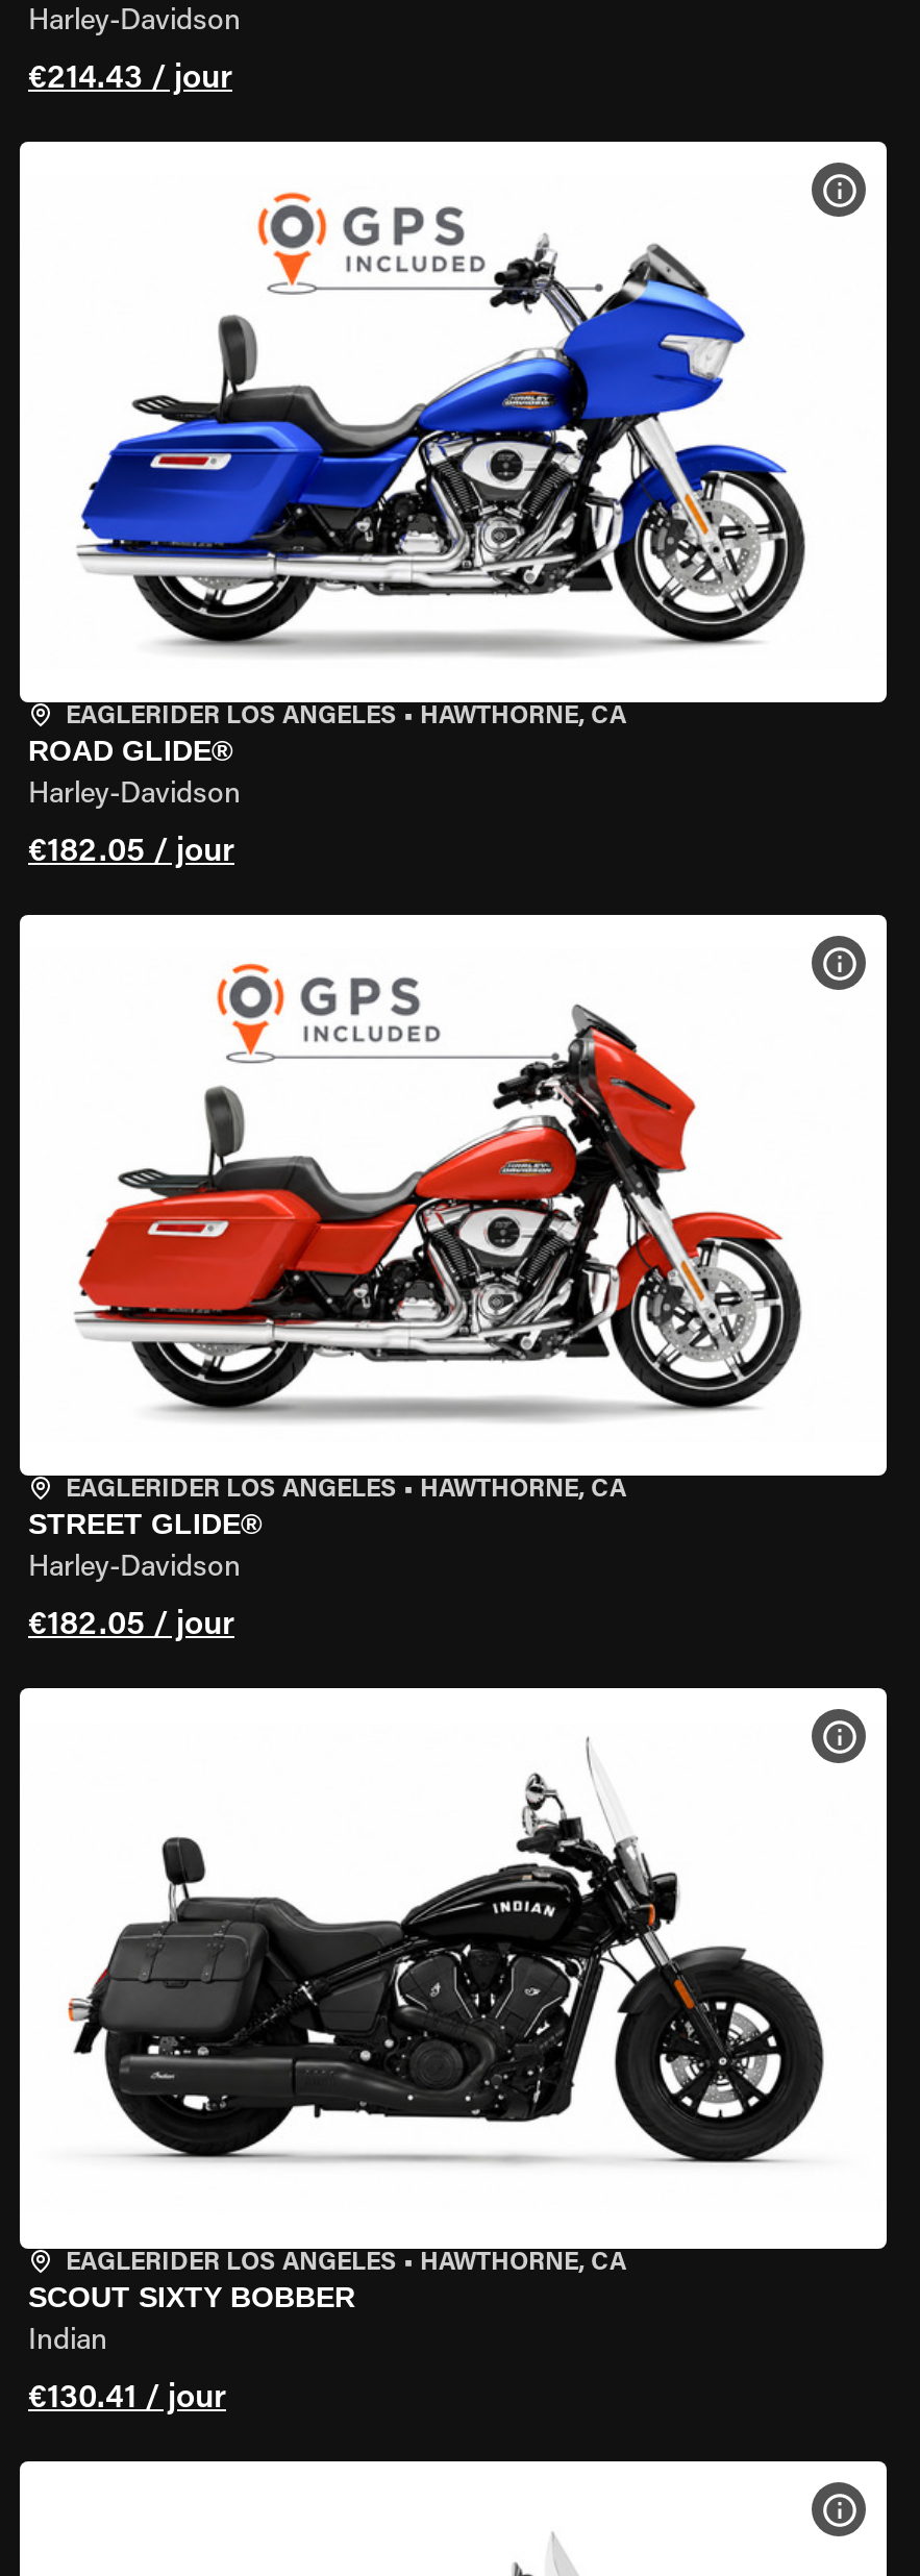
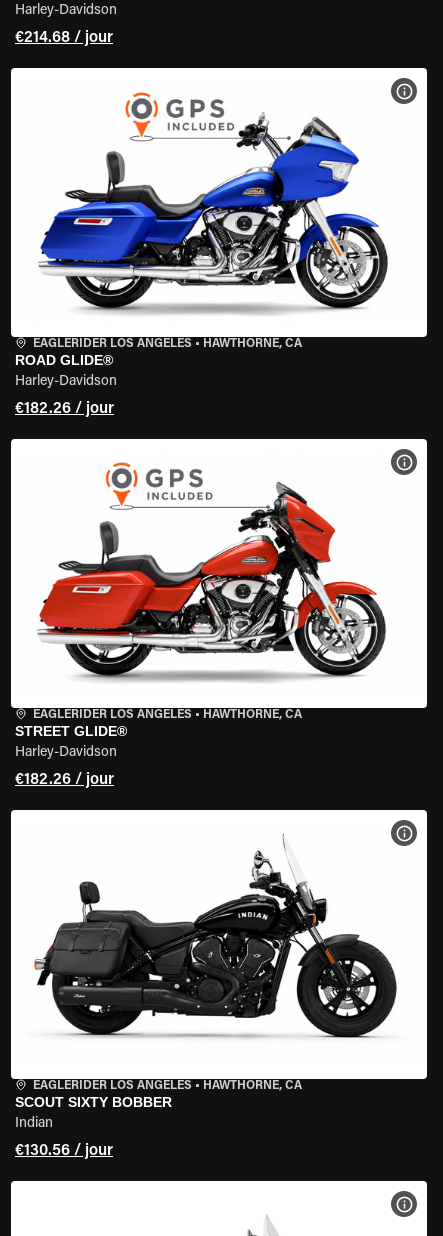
[28,63,232,96] €214.43 / jour -> [15,30,113,46] €214.68 / jour
[28,836,234,869] €182.05 / jour -> [15,401,114,417] €182.26 / jour
[28,1609,234,1642] €182.05 / jour -> [15,772,114,788] €182.26 / jour
[28,2382,226,2416] €130.41 / jour -> [15,1143,113,1159] €130.56 / jour

